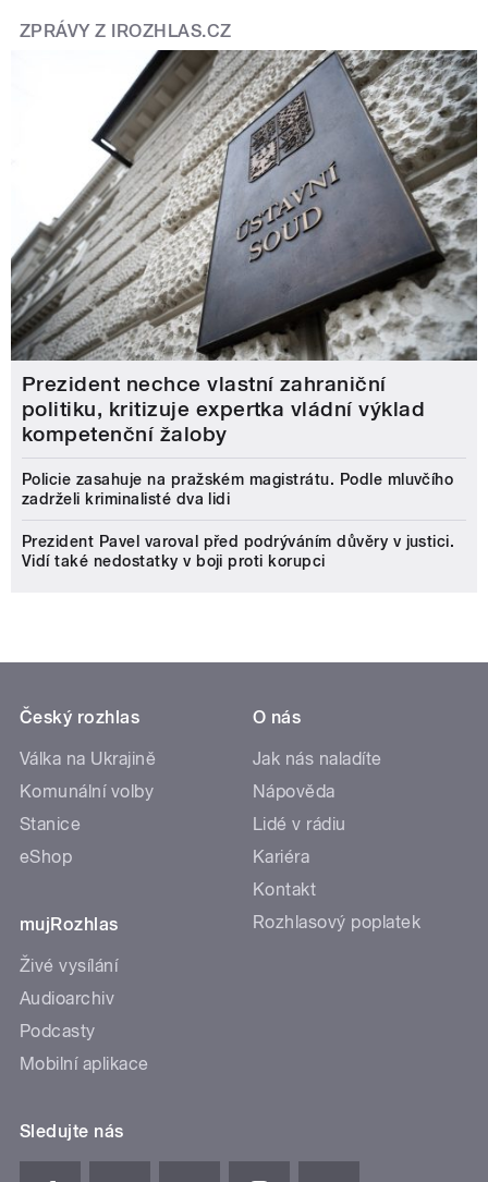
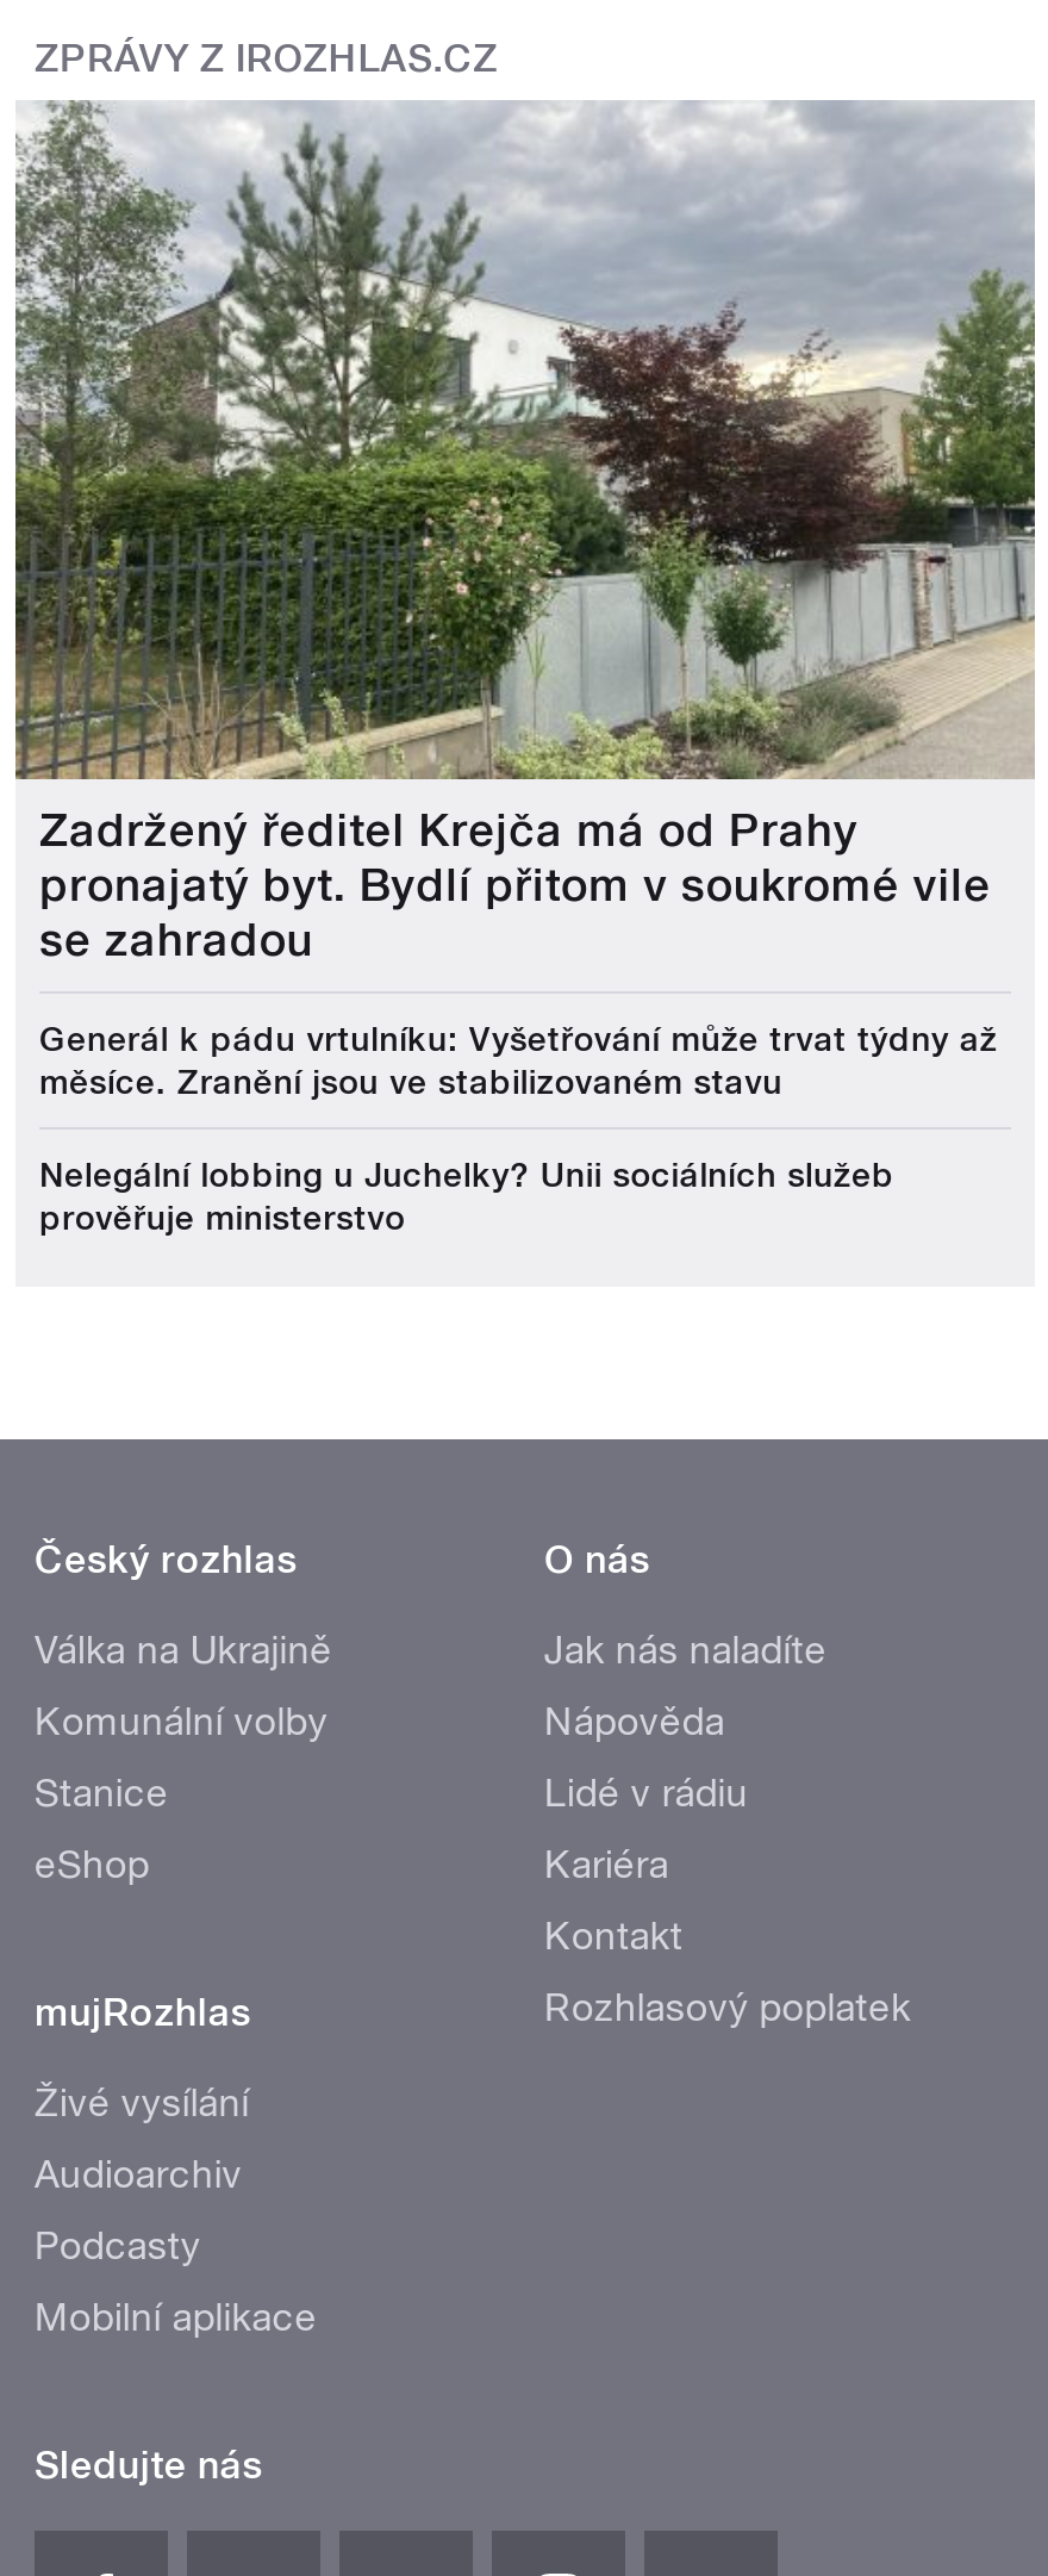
[10,49,478,446] [image] | Prezident nechce vlastní zahraniční | politiku, kritizuje expertka vládní výklad | kompetenční žaloby -> [13,98,1037,967] [image] | Zadržený ředitel Krejča má od Prahy | pronajatý byt. Bydlí přitom v soukromé vile | se zahradou
[22,470,454,507] Policie zasahuje na pražském magistrátu. Podle mluvčího | zadrželi kriminalisté dva lidi -> [39,1019,998,1100] Generál k pádu vrtulníku: Vyšetřování může trvat týdny až | měsíce. Zranění jsou ve stabilizovaném stavu
[22,532,455,570] Prezident Pavel varoval před podrýváním důvěry v justici. | Vidí také nedostatky v boji proti korupci -> [39,1155,894,1236] Nelegální lobbing u Juchelky? Unii sociálních služeb | prověřuje ministerstvo

